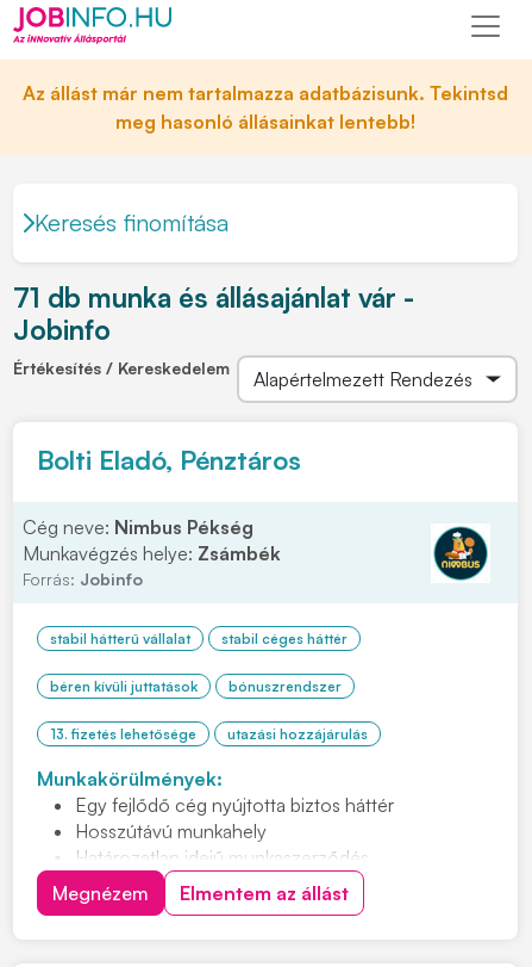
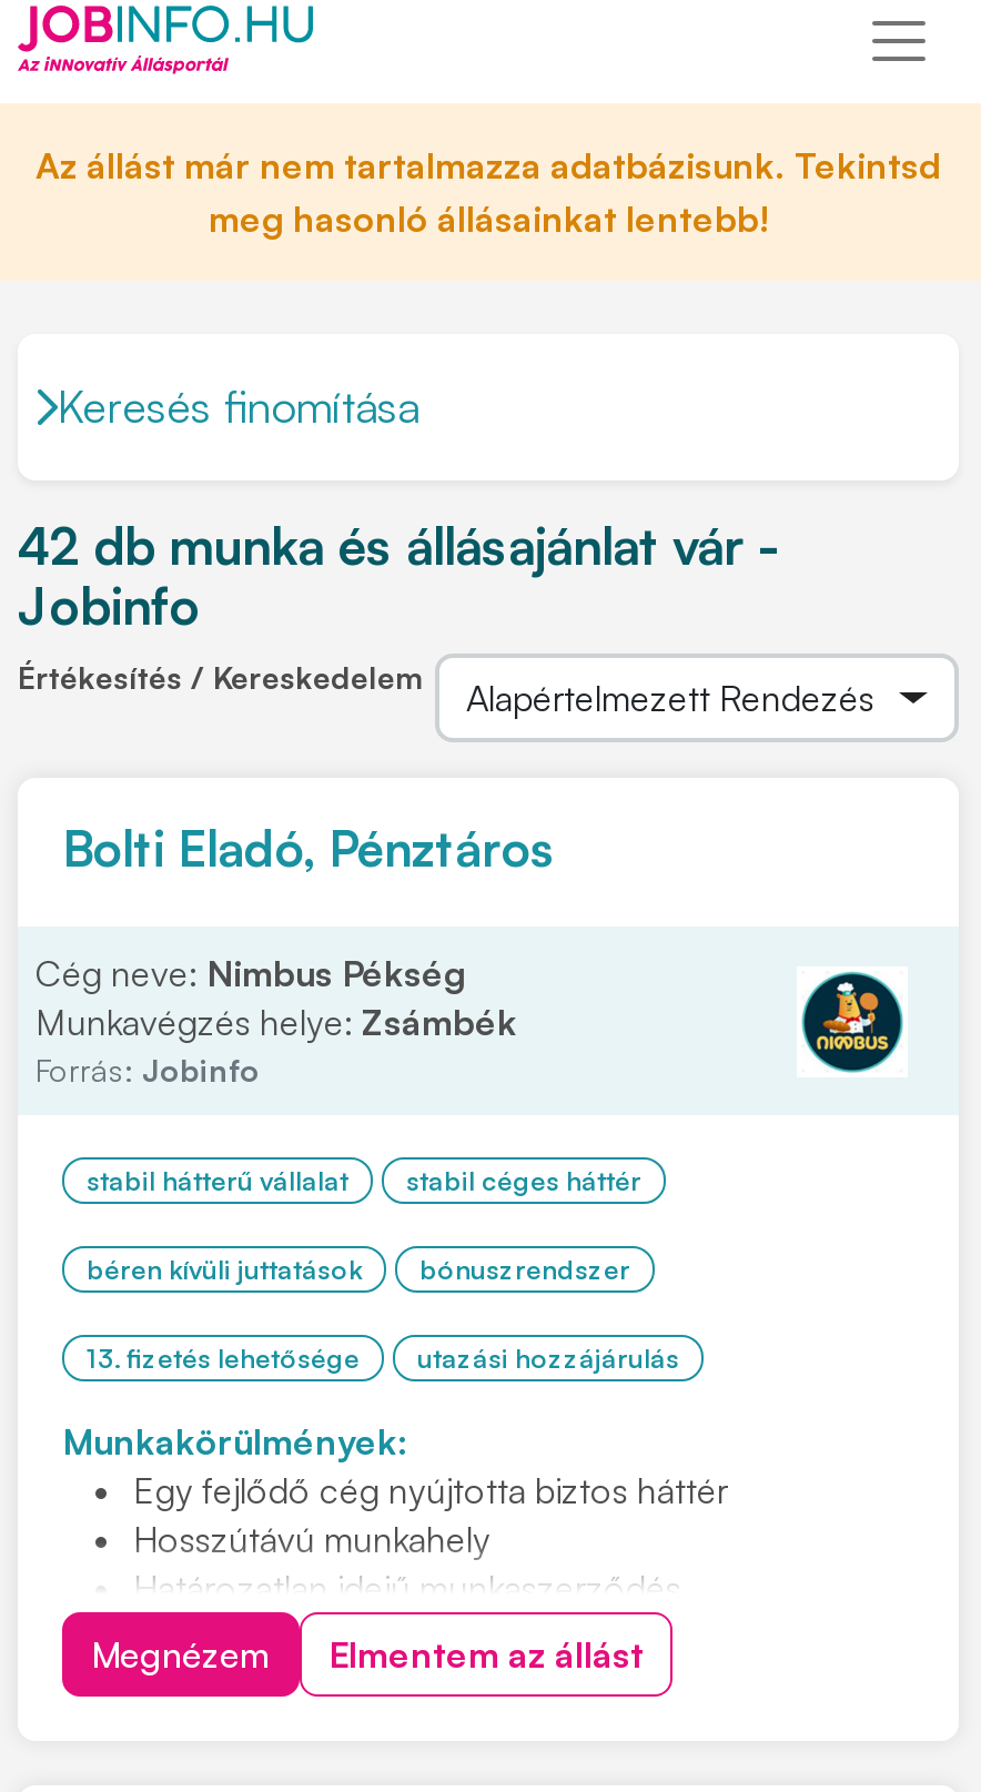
[13,280,414,315] 71 db munka és állásajánlat vár - -> [18,514,777,578] 42 db munka és állásajánlat vár -

